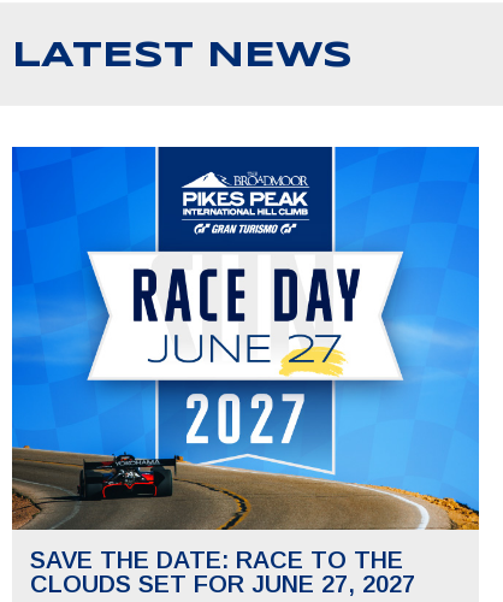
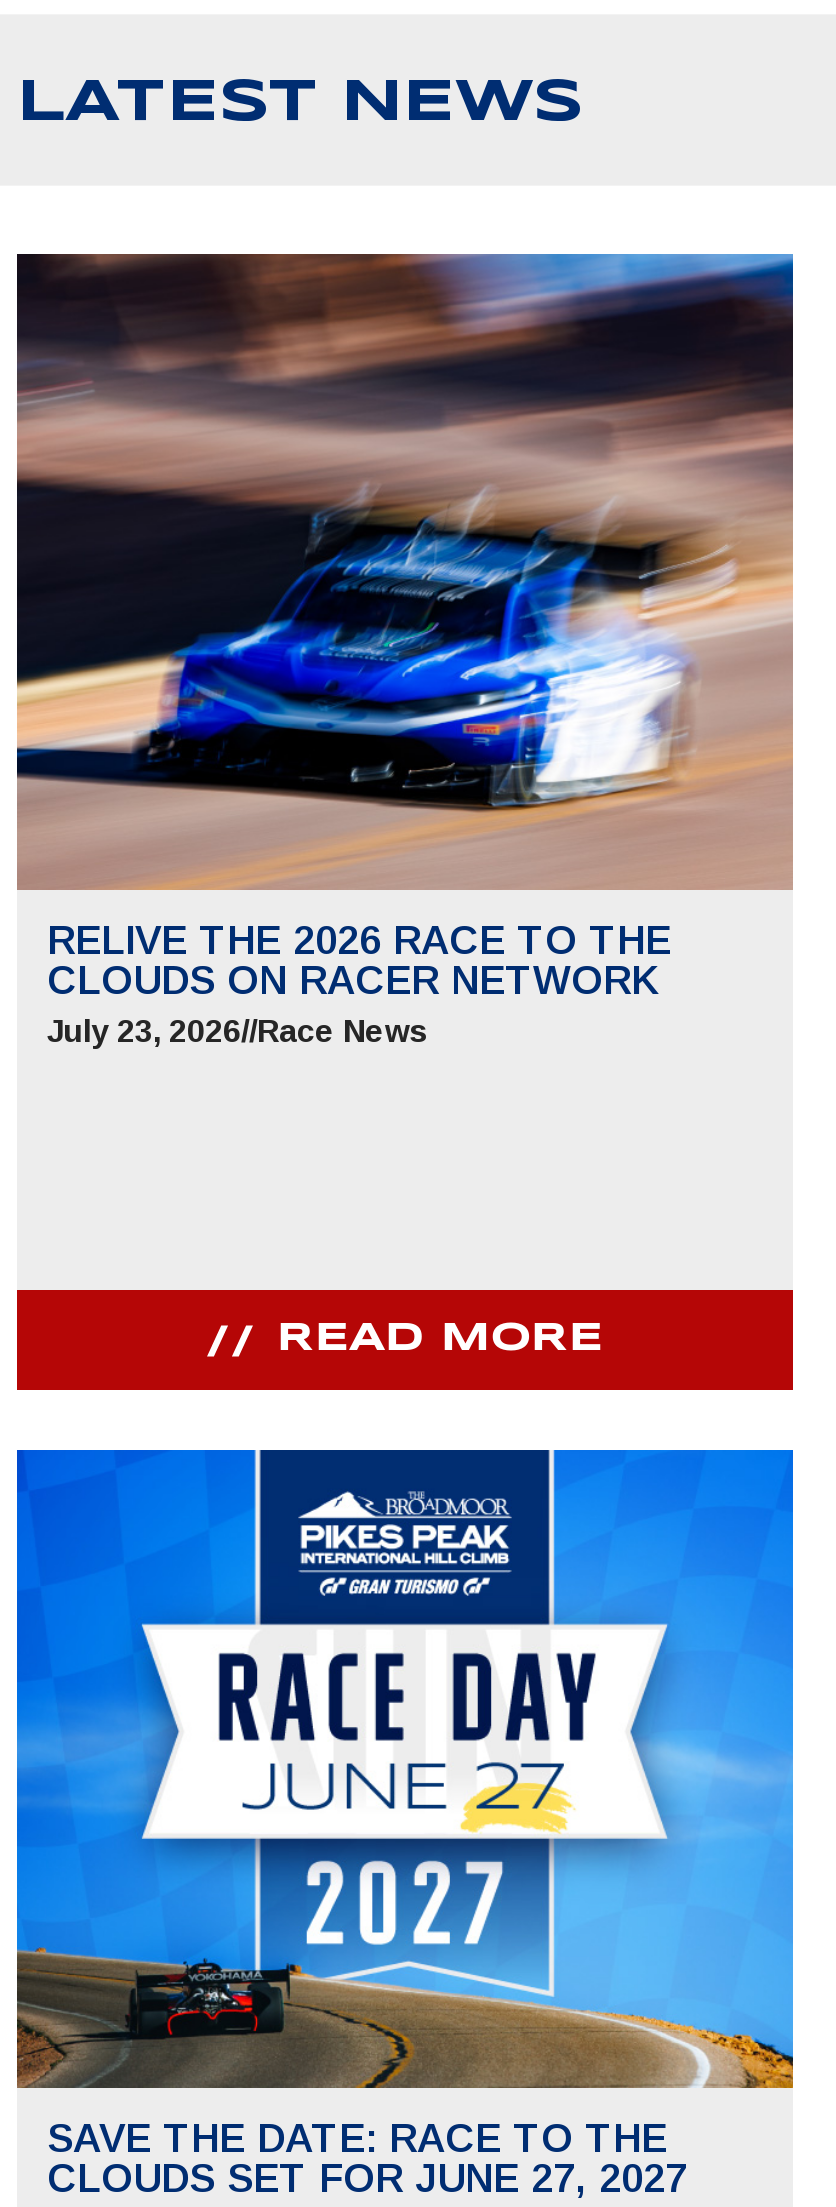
none -> [15,252,795,1049] [image] | RELIVE THE 2026 RACE TO THE | CLOUDS ON RACER NETWORK | July 23, 2026//Race News
none -> [277,1321,603,1359] READ MORE

